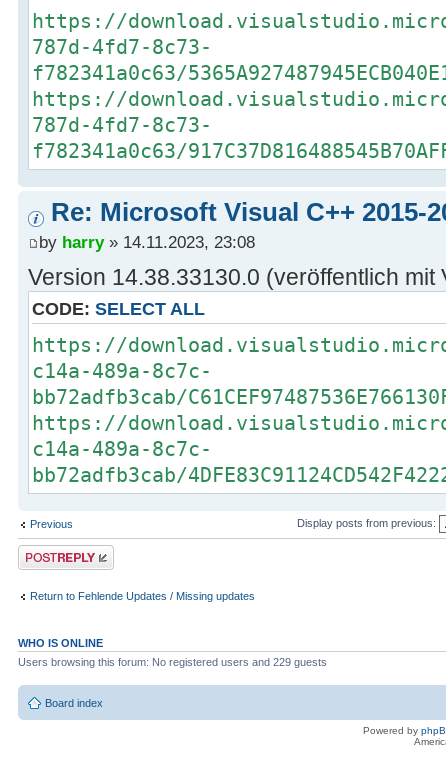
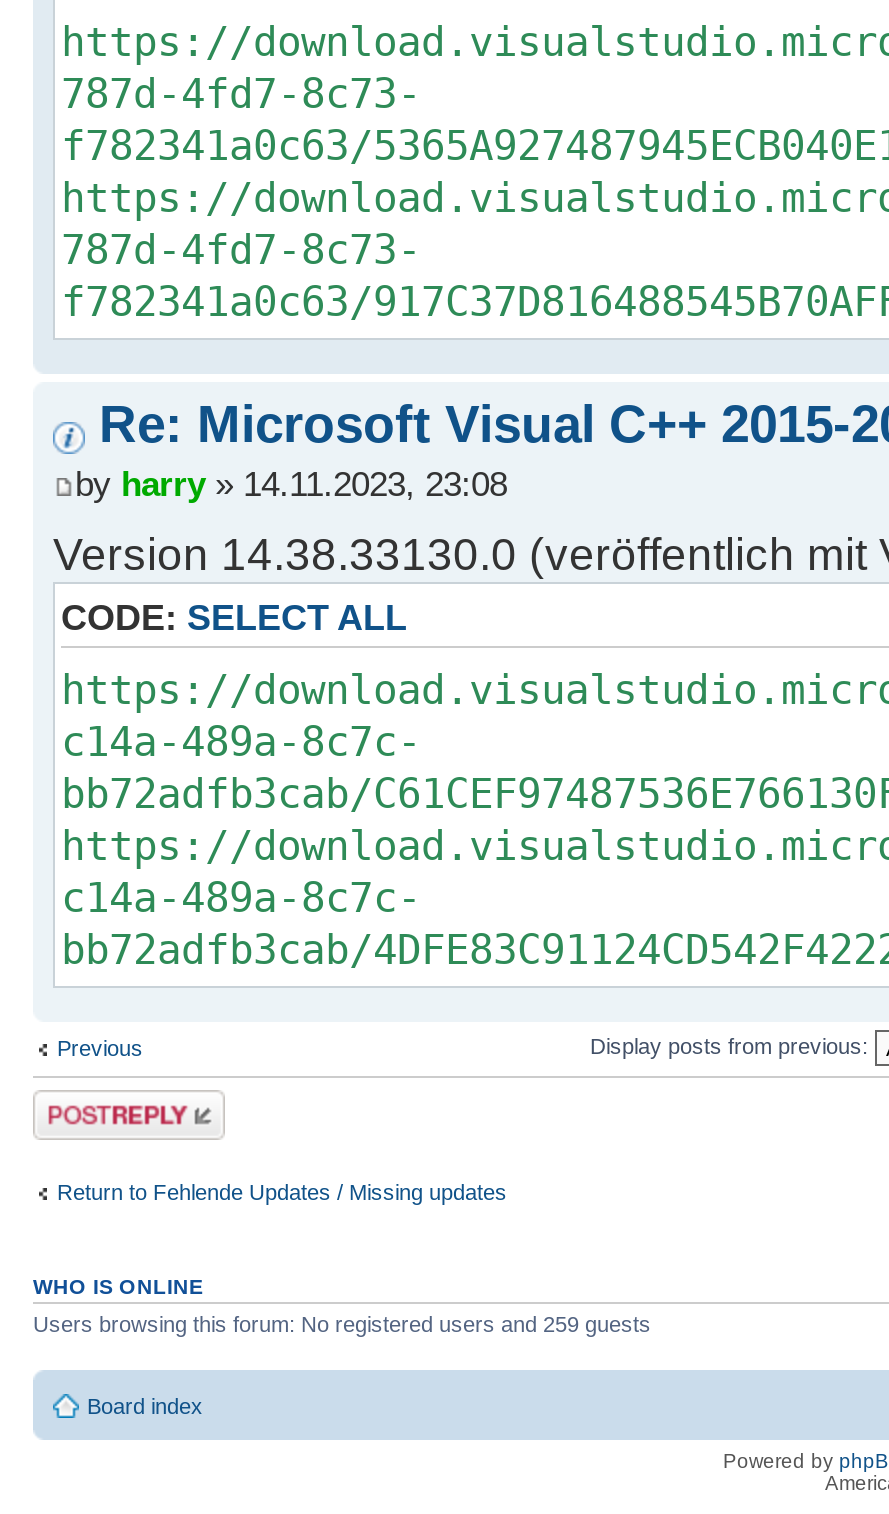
[18,656,327,668] Users browsing this forum: No registered users and 229 guests -> [33,1312,651,1336] Users browsing this forum: No registered users and 259 guests

